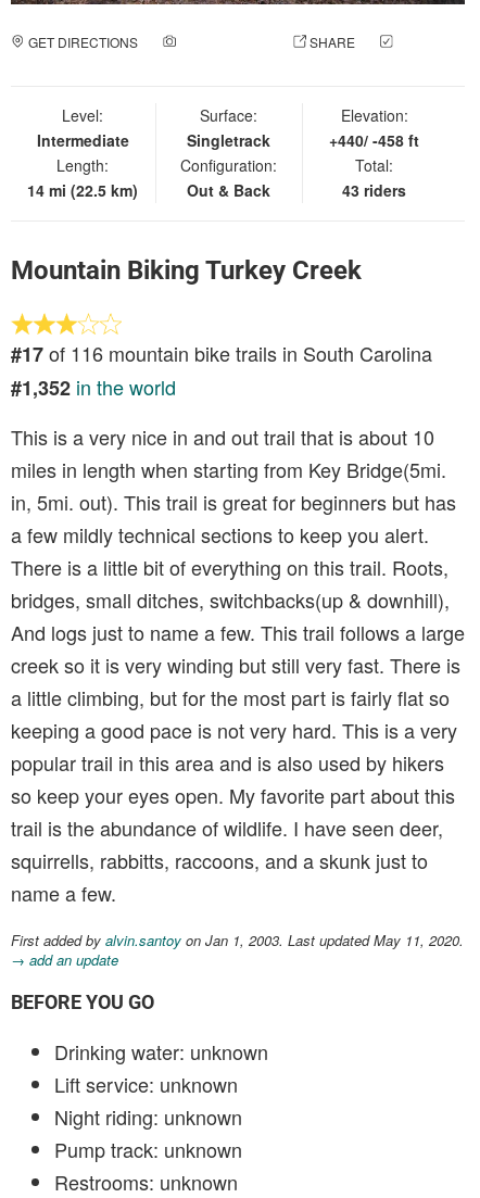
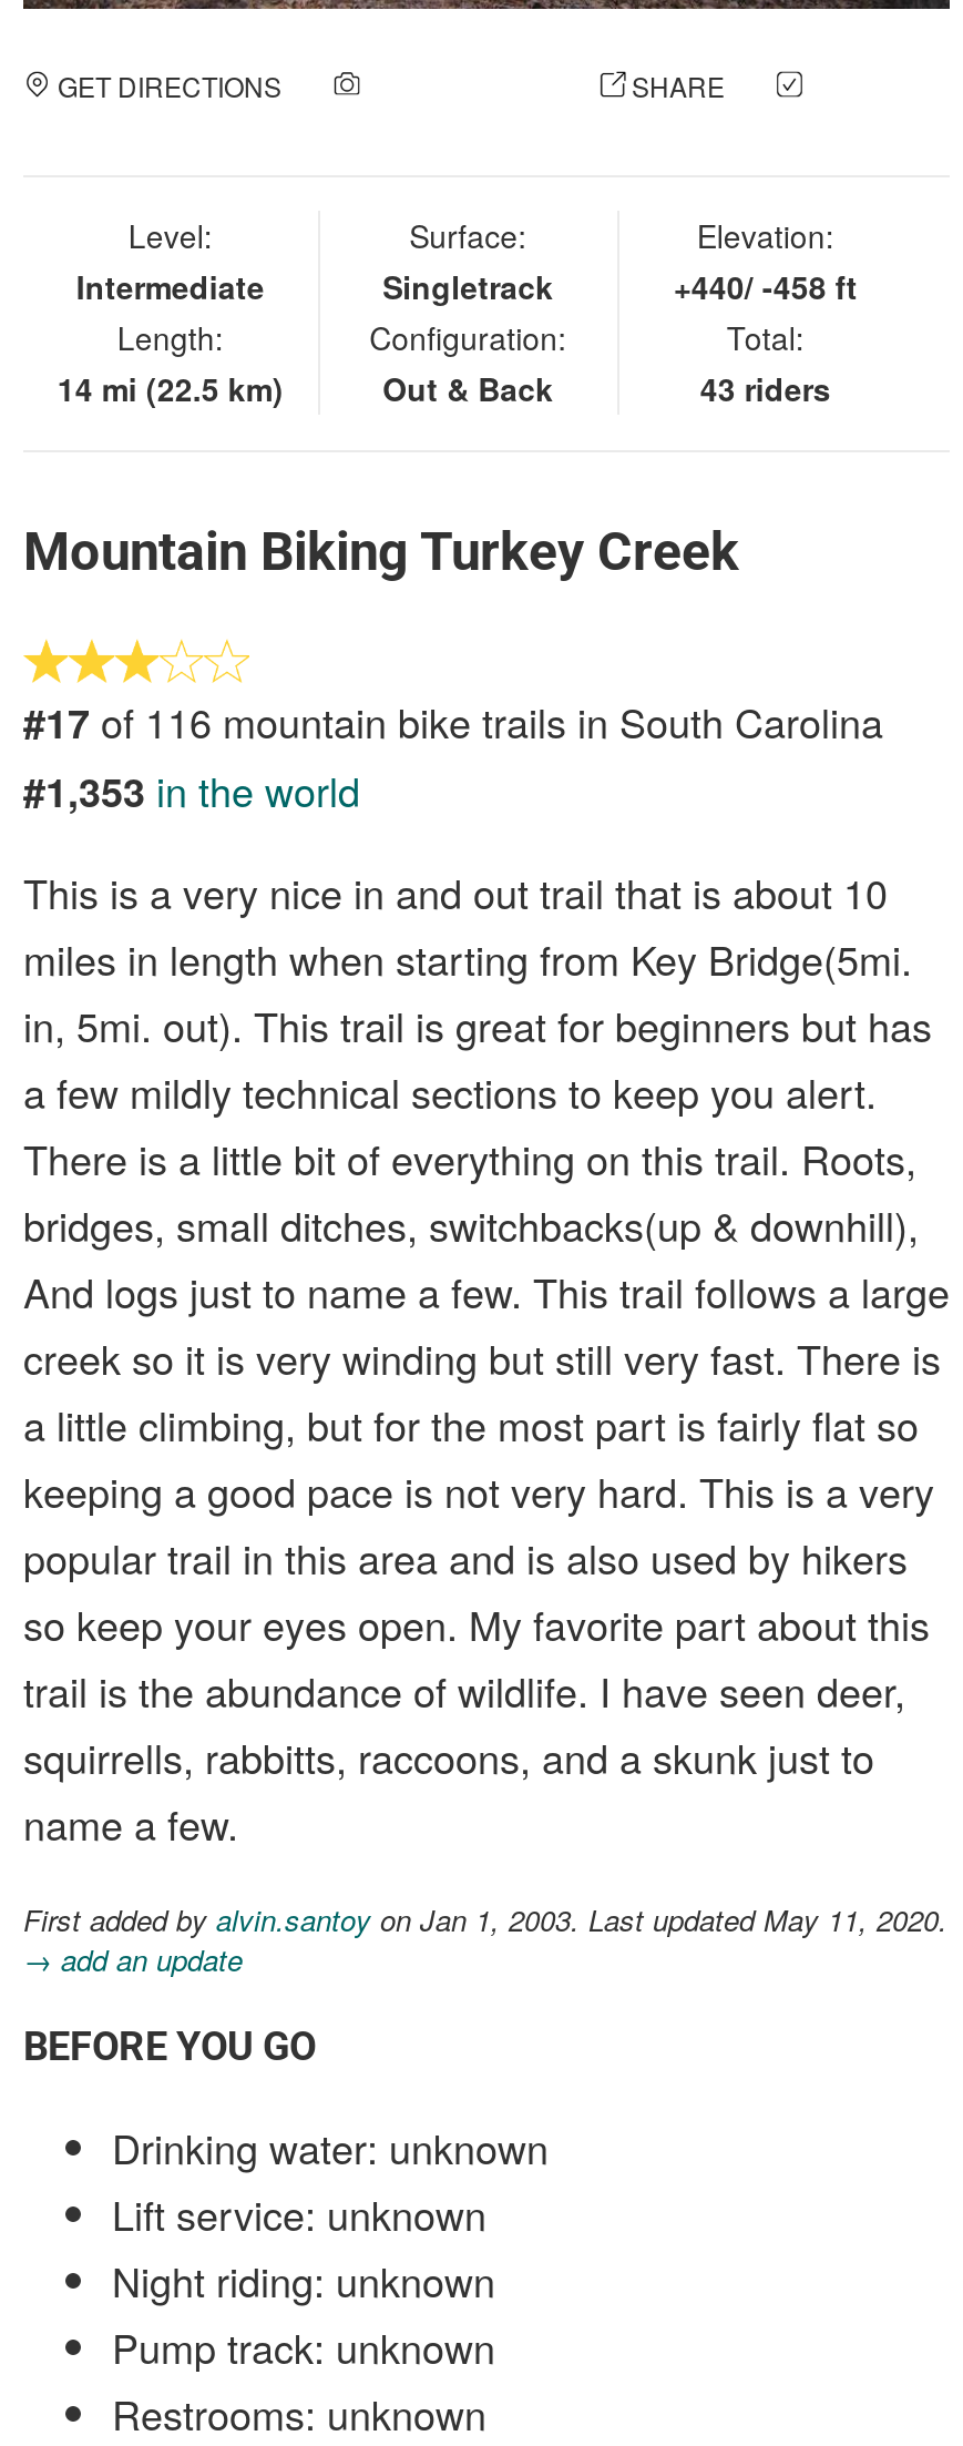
[11,372,176,401] #1,352 in the world -> [23,760,360,819] #1,353 in the world

